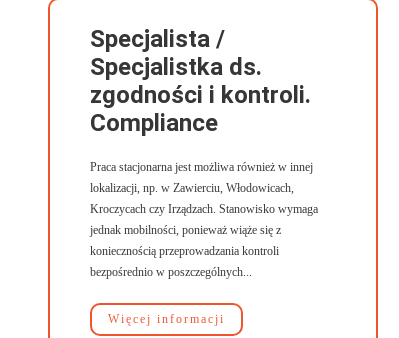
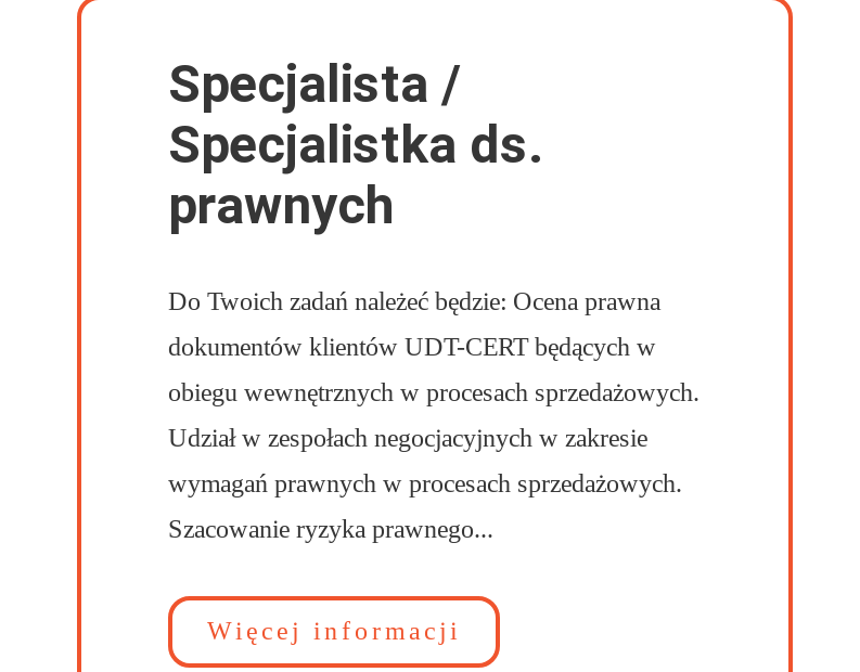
[90,81,311,137] zgodności i kontroli. | Compliance -> [168,176,394,236] prawnych
[90,160,313,174] Praca stacjonarna jest możliwa również w innej -> [168,286,660,316] Do Twoich zadań należeć będzie: Ocena prawna
[90,181,294,195] lokalizacji, np. w Zawierciu, Włodowicach, -> [168,332,656,362] dokumentów klientów UDT-CERT będących w
[90,202,318,216] Kroczycach czy Irządzach. Stanowisko wymaga -> [168,377,699,408] obiegu wewnętrznych w procesach sprzedażowych.
[90,223,281,237] jednak mobilności, ponieważ wiąże się z -> [168,423,647,453] Udział w zespołach negocjacyjnych w zakresie
[90,244,279,258] koniecznością przeprowadzania kontroli -> [168,468,682,499] wymagań prawnych w procesach sprzedażowych.
[90,265,252,279] bezpośrednio w poszczególnych... -> [168,514,493,544] Szacowanie ryzyka prawnego...

